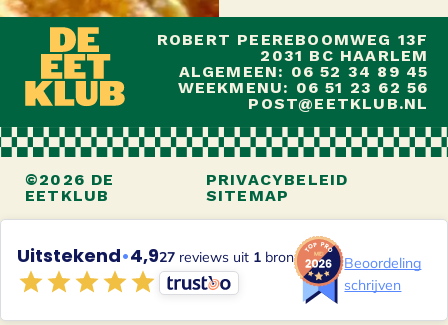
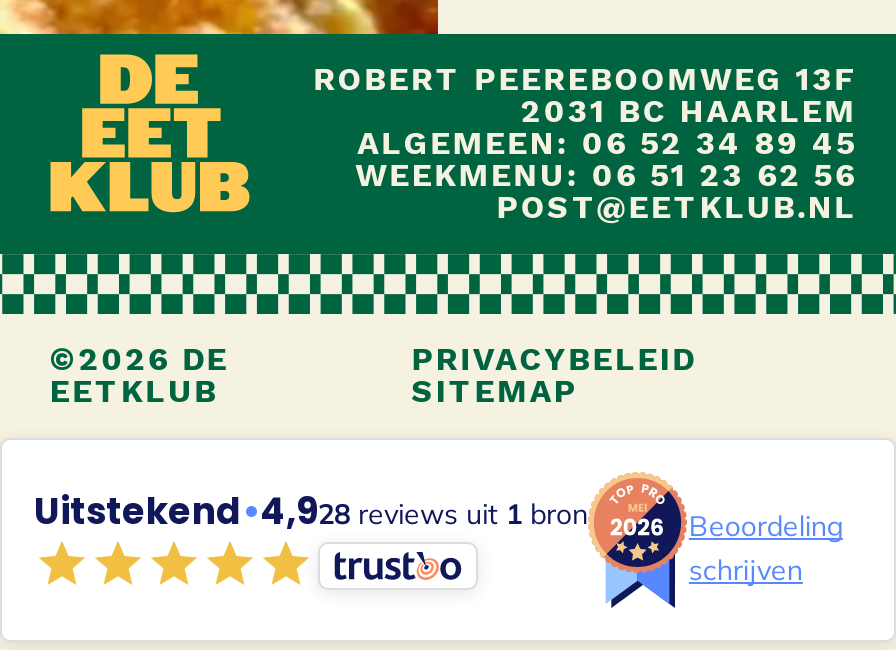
[17,243,294,268] Uitstekend•4,927 reviews uit 1 bron -> [34,485,588,535] Uitstekend•4,928 reviews uit 1 bron

